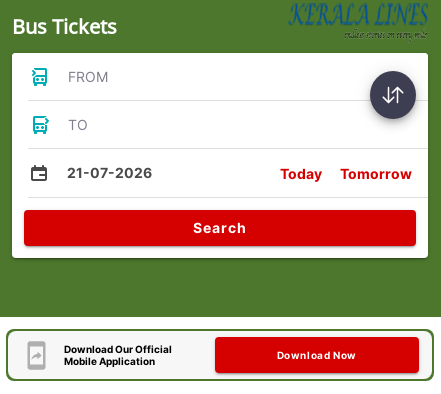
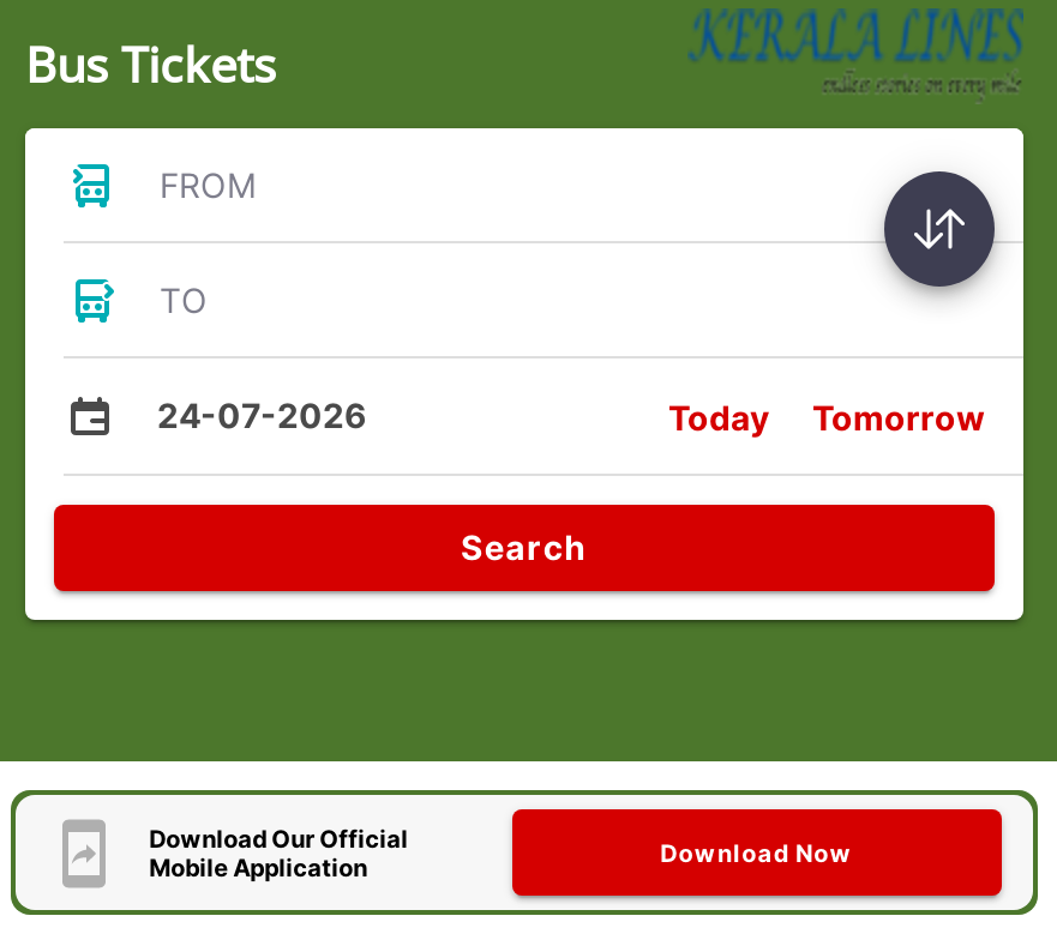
[67,164,152,181] 21-07-2026 -> [157,394,366,435] 24-07-2026

